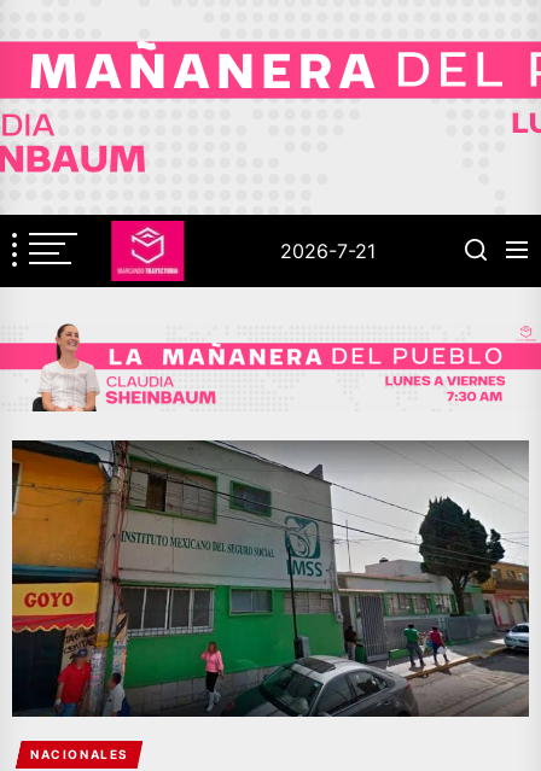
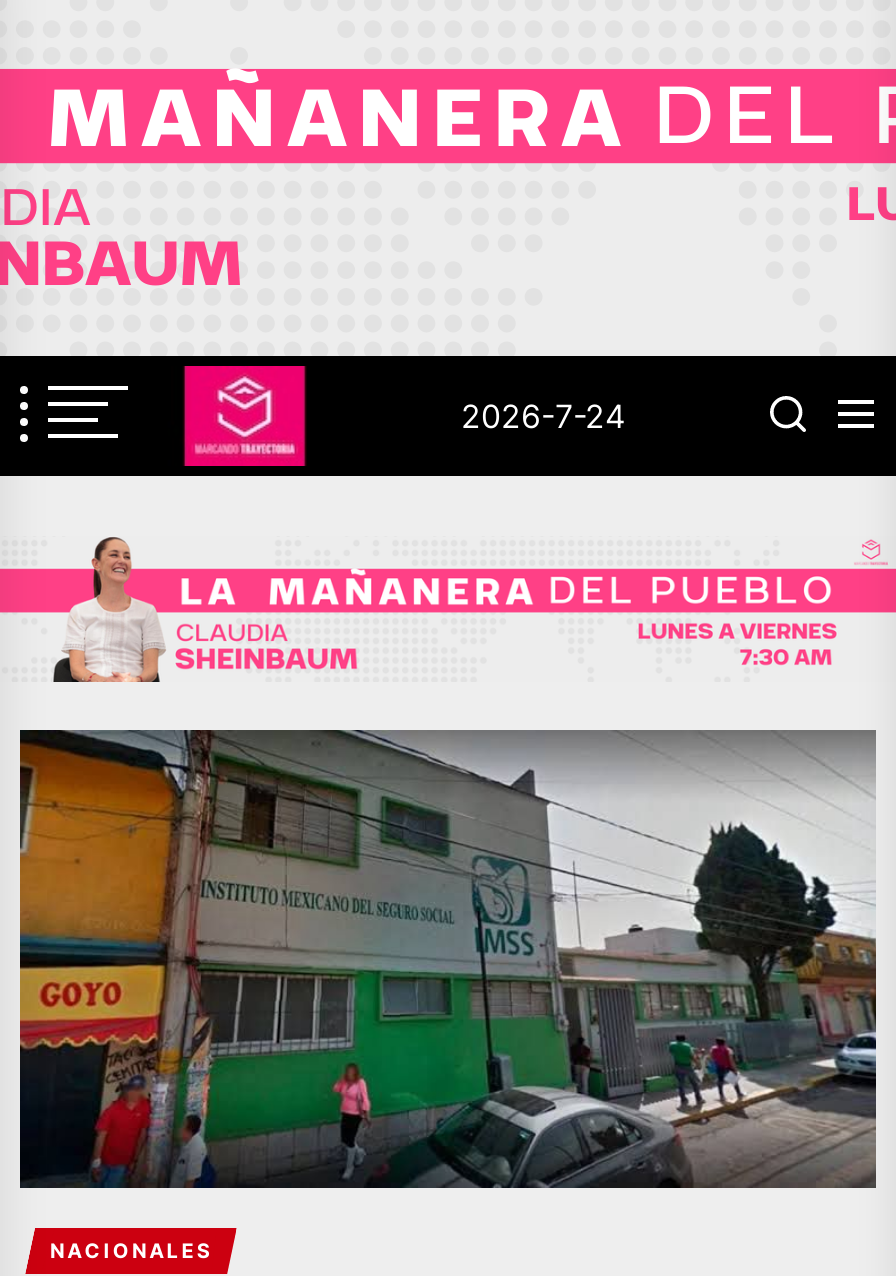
[280,239,376,263] 2026-7-21 -> [461,396,625,436] 2026-7-24

